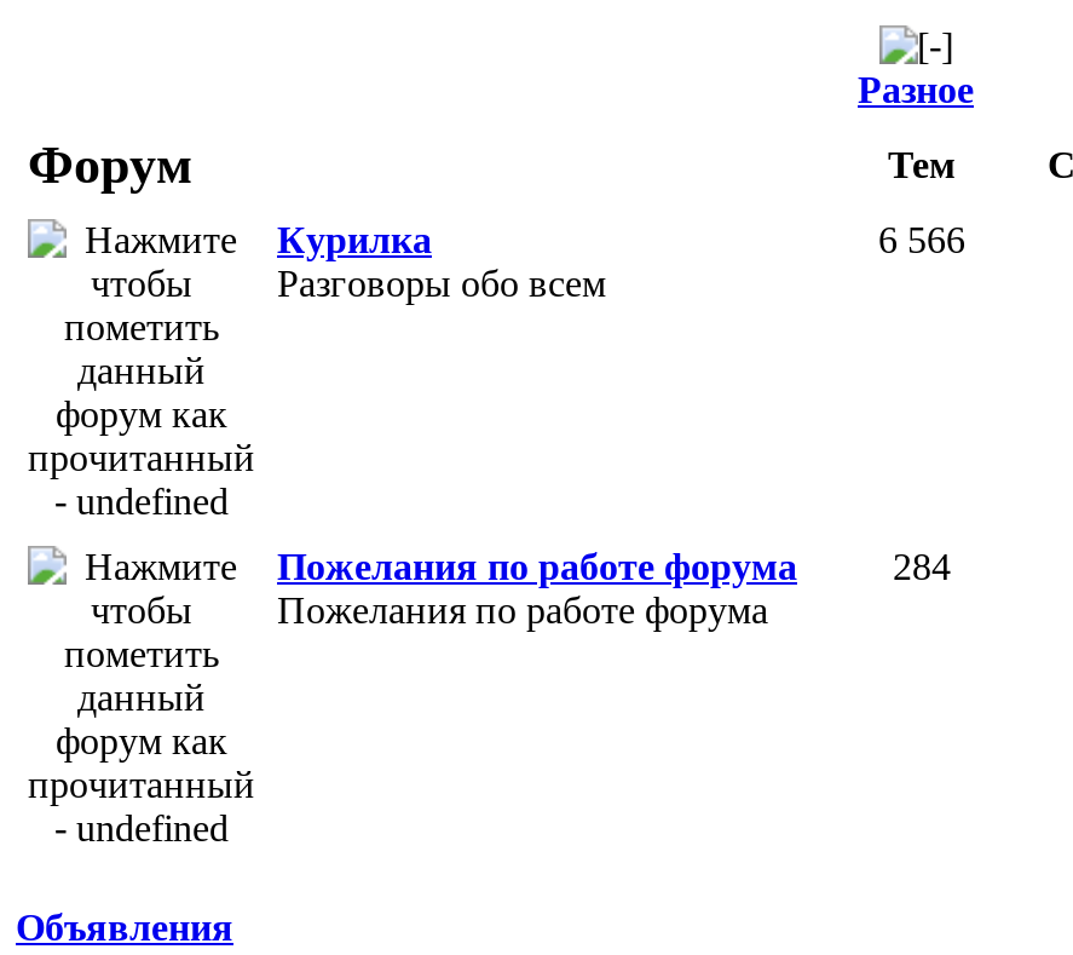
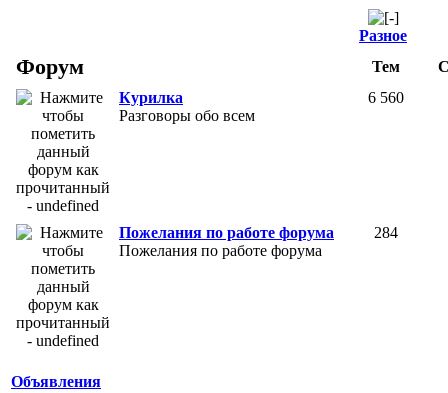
[878,219,965,260] 6 566 -> [367,89,403,106] 6 560

